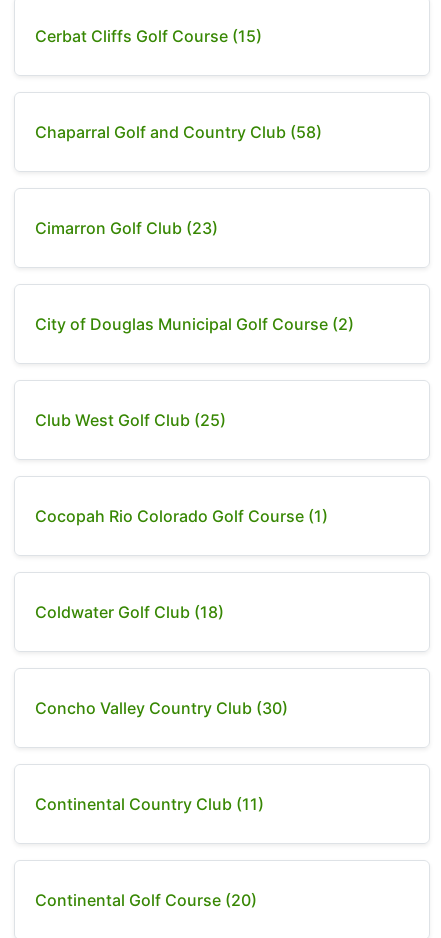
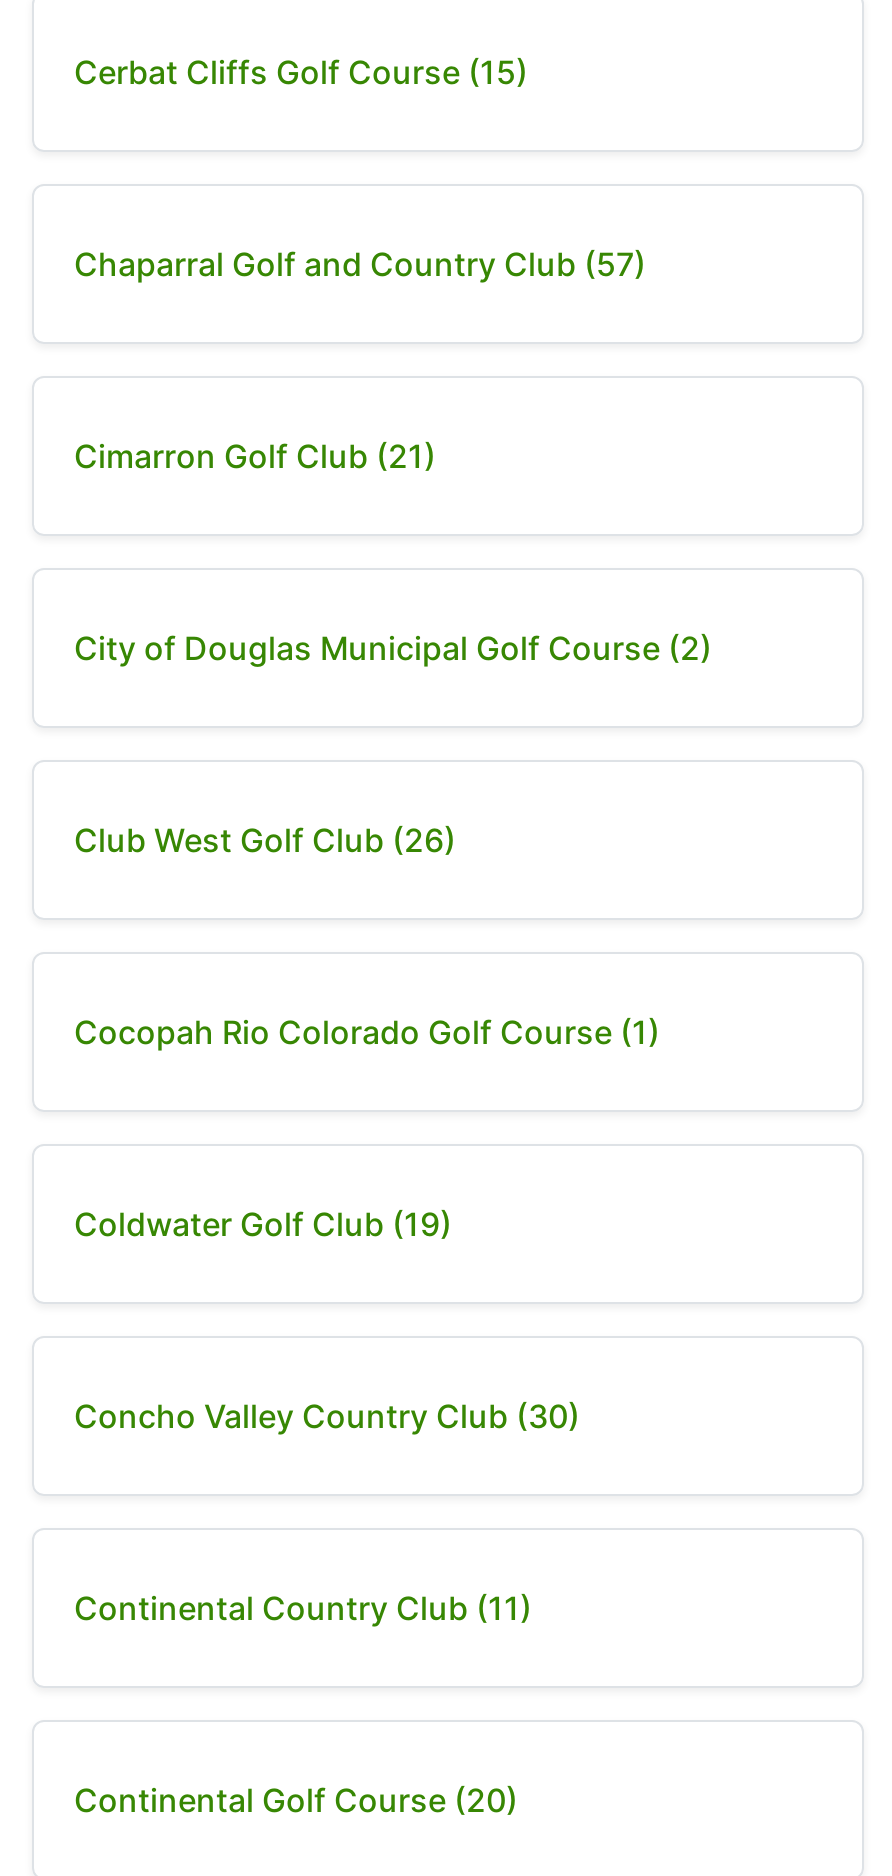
[35,121,322,141] Chaparral Golf and Country Club (58) -> [74,243,646,283] Chaparral Golf and Country Club (57)
[35,217,218,237] Cimarron Golf Club (23) -> [74,435,436,475] Cimarron Golf Club (21)
[35,409,226,429] Club West Golf Club (25) -> [74,819,456,859] Club West Golf Club (26)
[35,601,224,621] Coldwater Golf Club (18) -> [74,1203,452,1243] Coldwater Golf Club (19)

